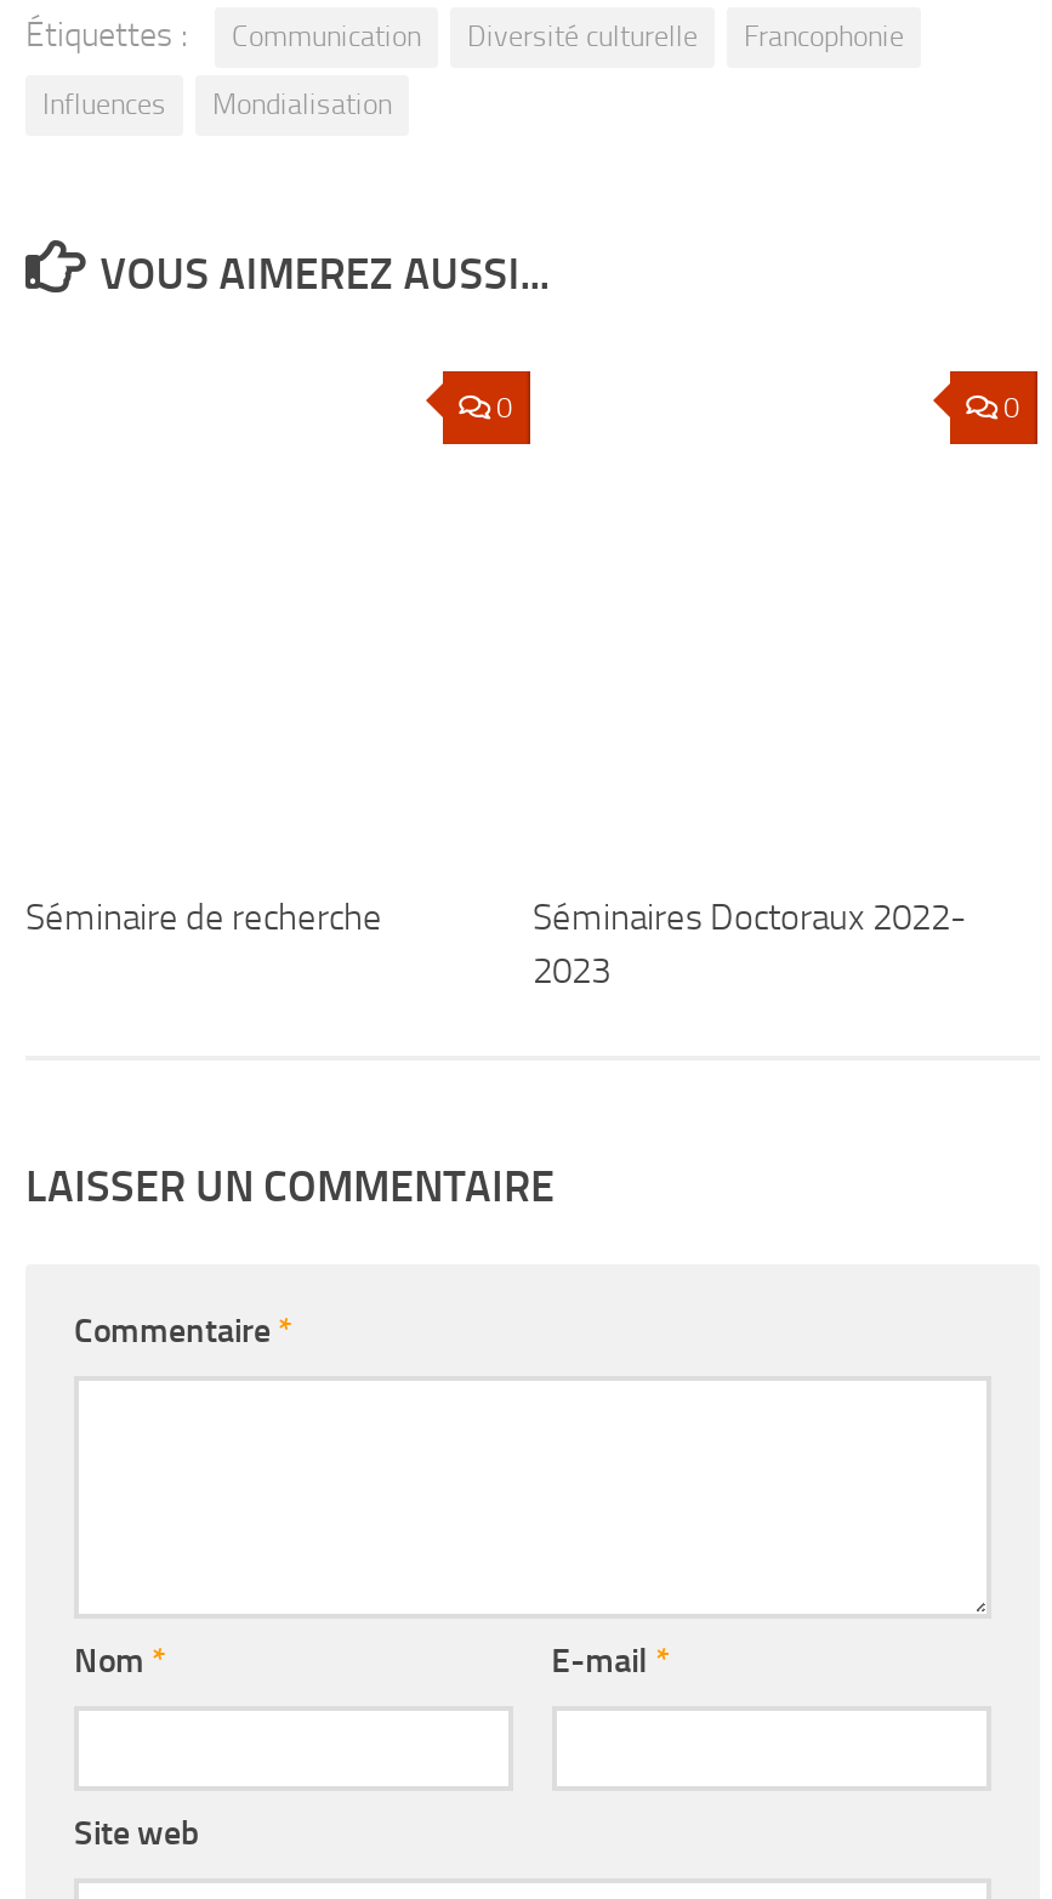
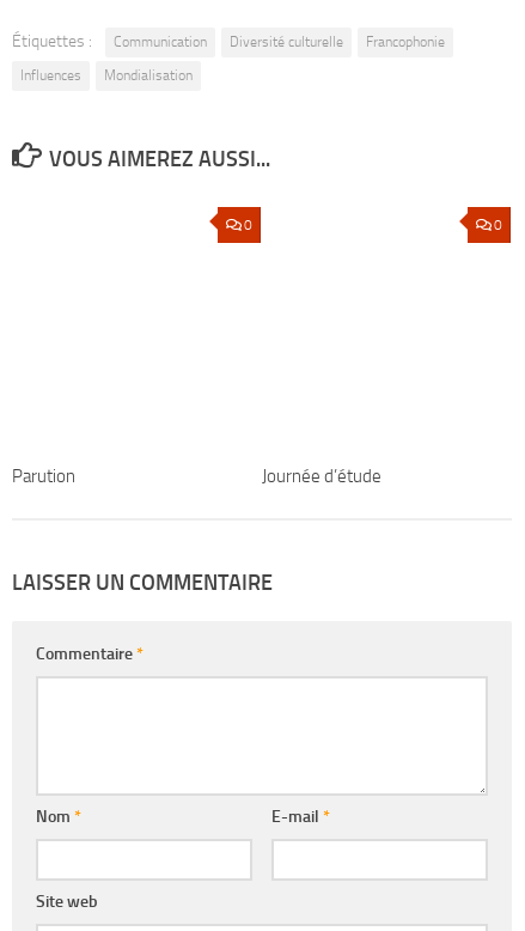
[25,896,382,939] Séminaire de recherche -> [12,465,75,487] Parution
[533,896,967,993] Séminaires Doctoraux 2022- | 2023 -> [262,465,381,487] Journée d’étude

